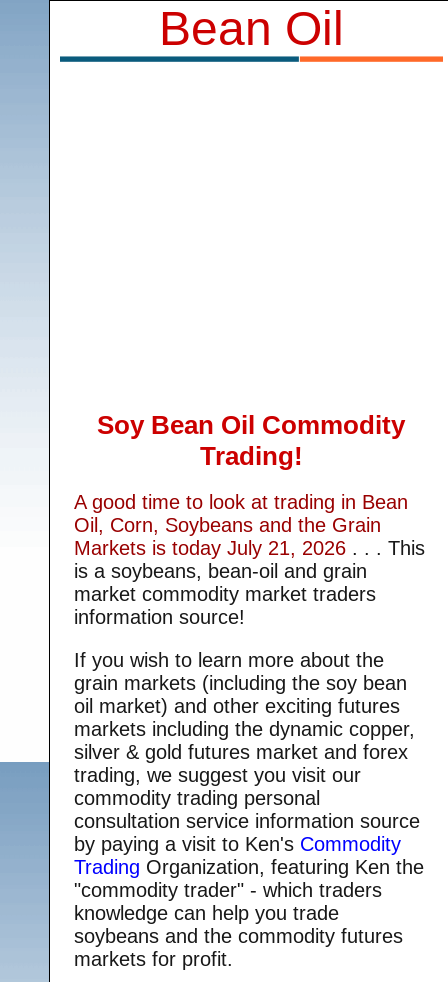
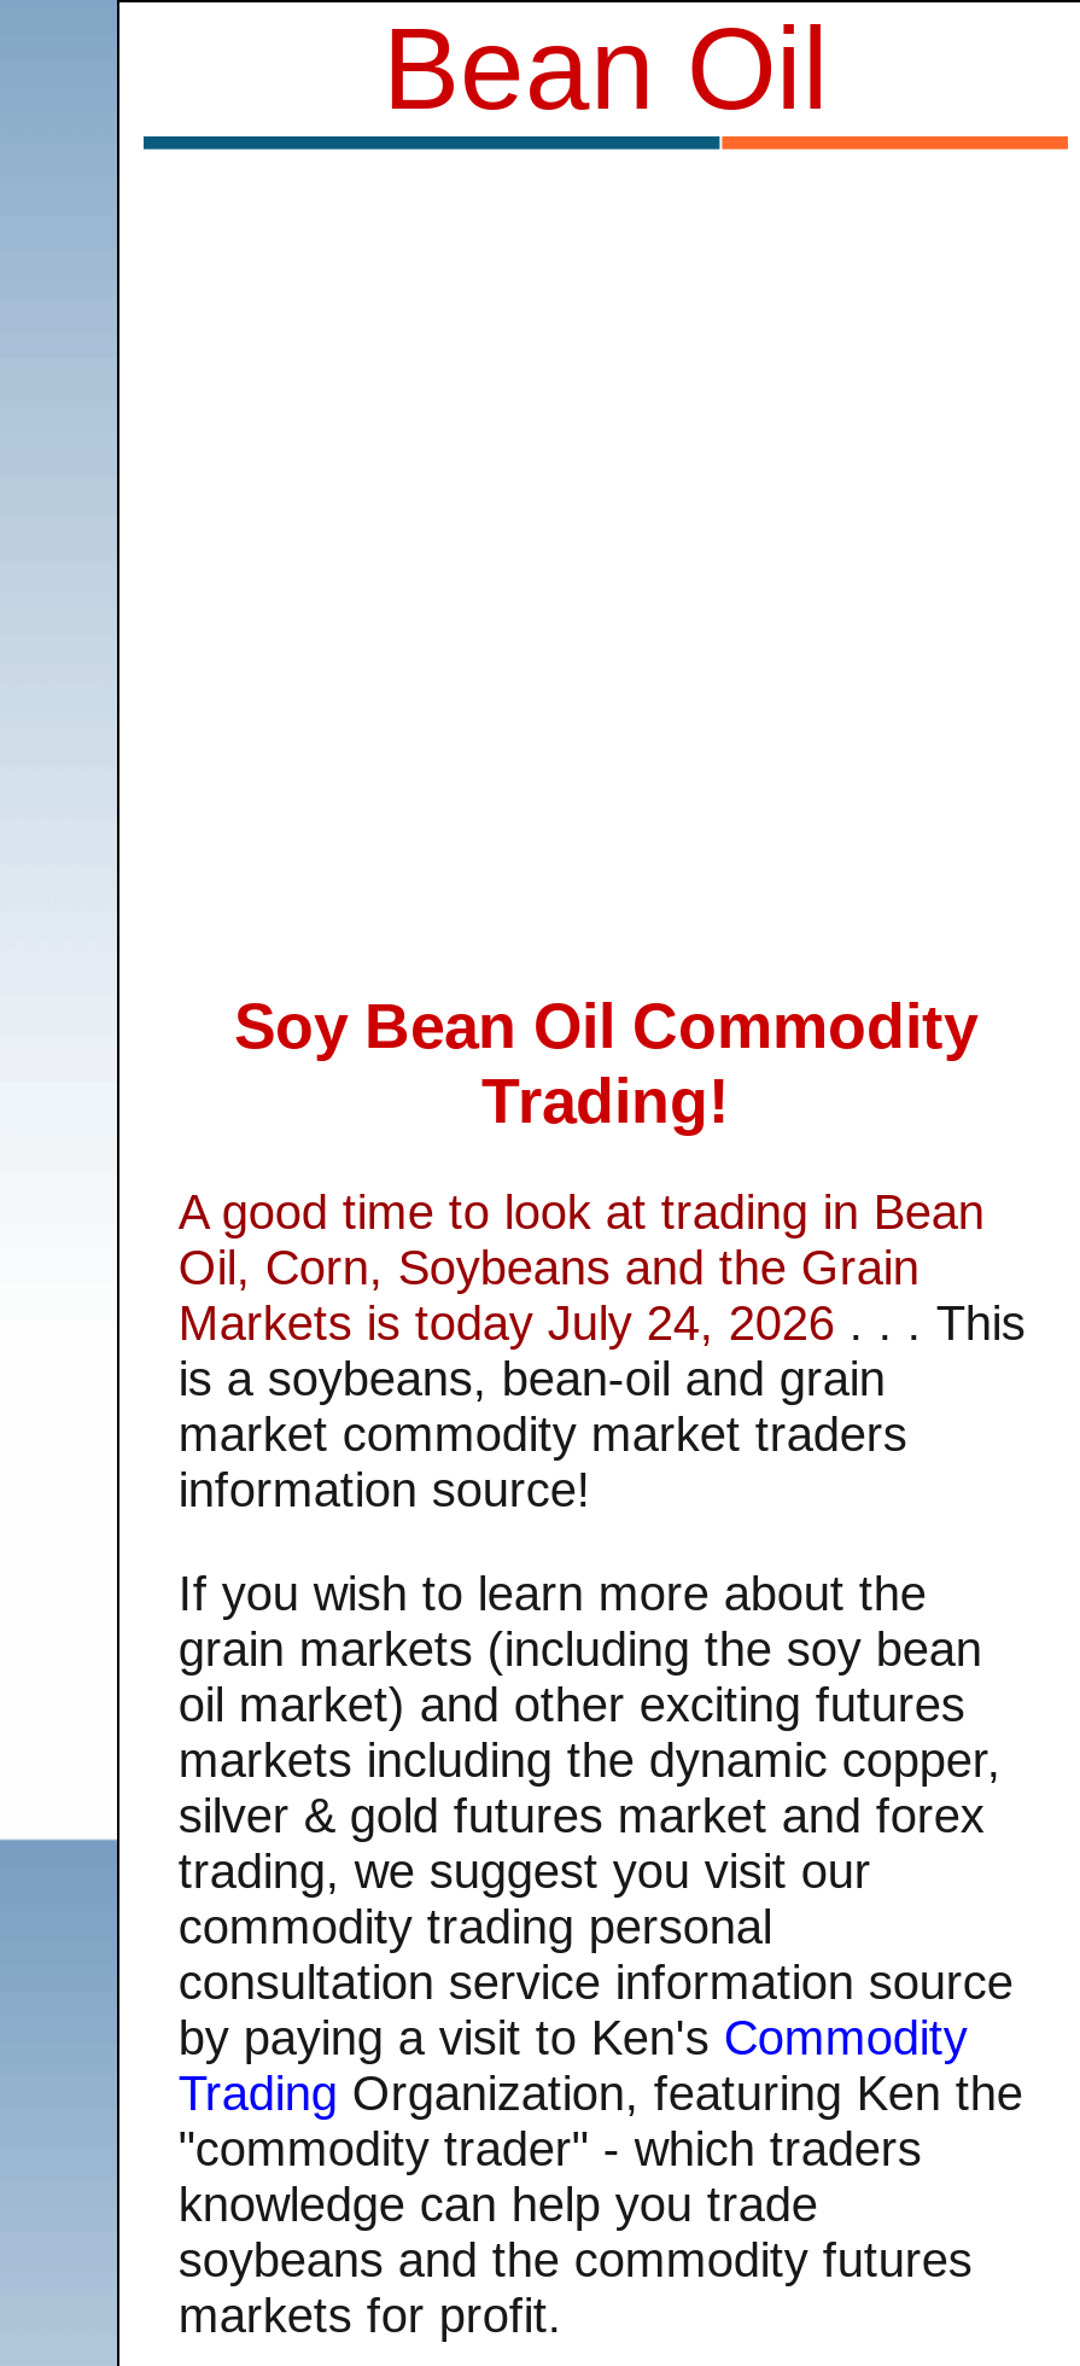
[74,537,425,559] Markets is today July 21, 2026. . . This -> [178,1298,1025,1351] Markets is today July 24, 2026. . . This

